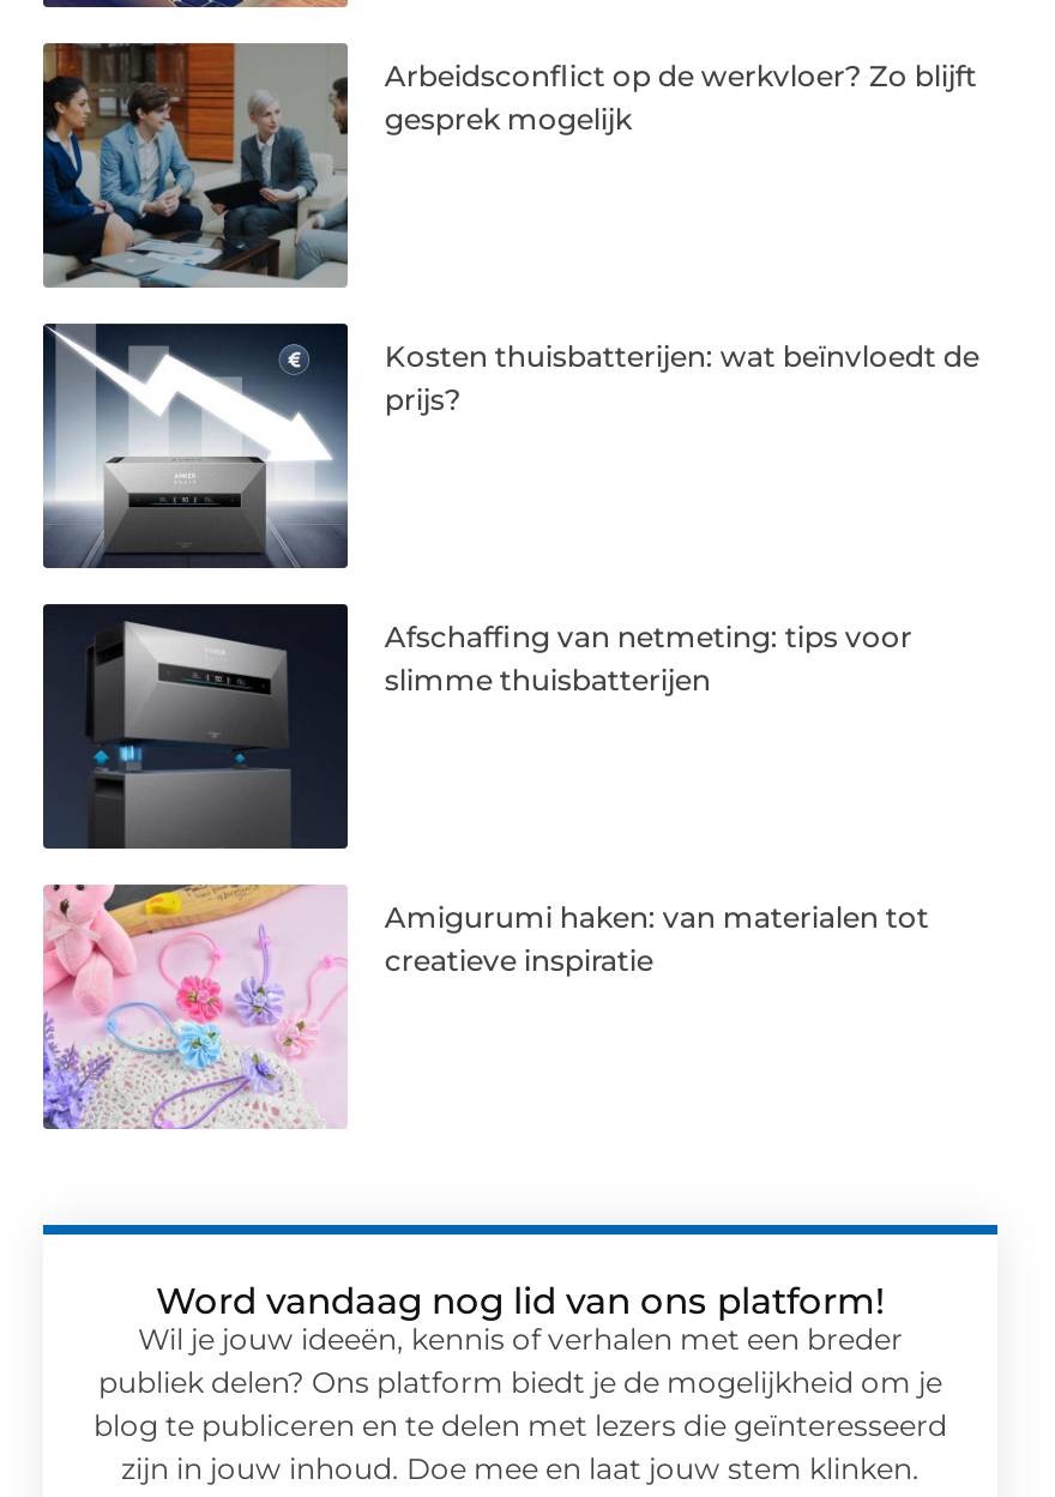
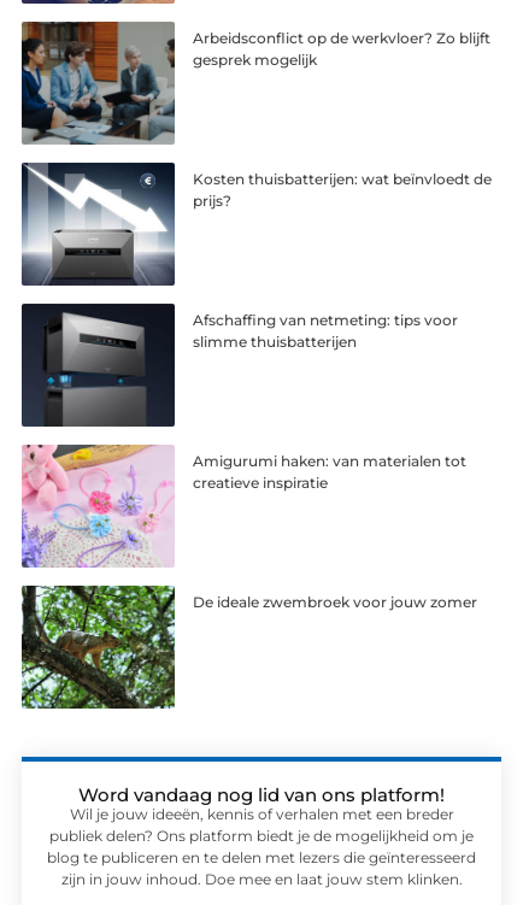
none -> [20,584,478,710] [image] | De ideale zwembroek voor jouw zomer

